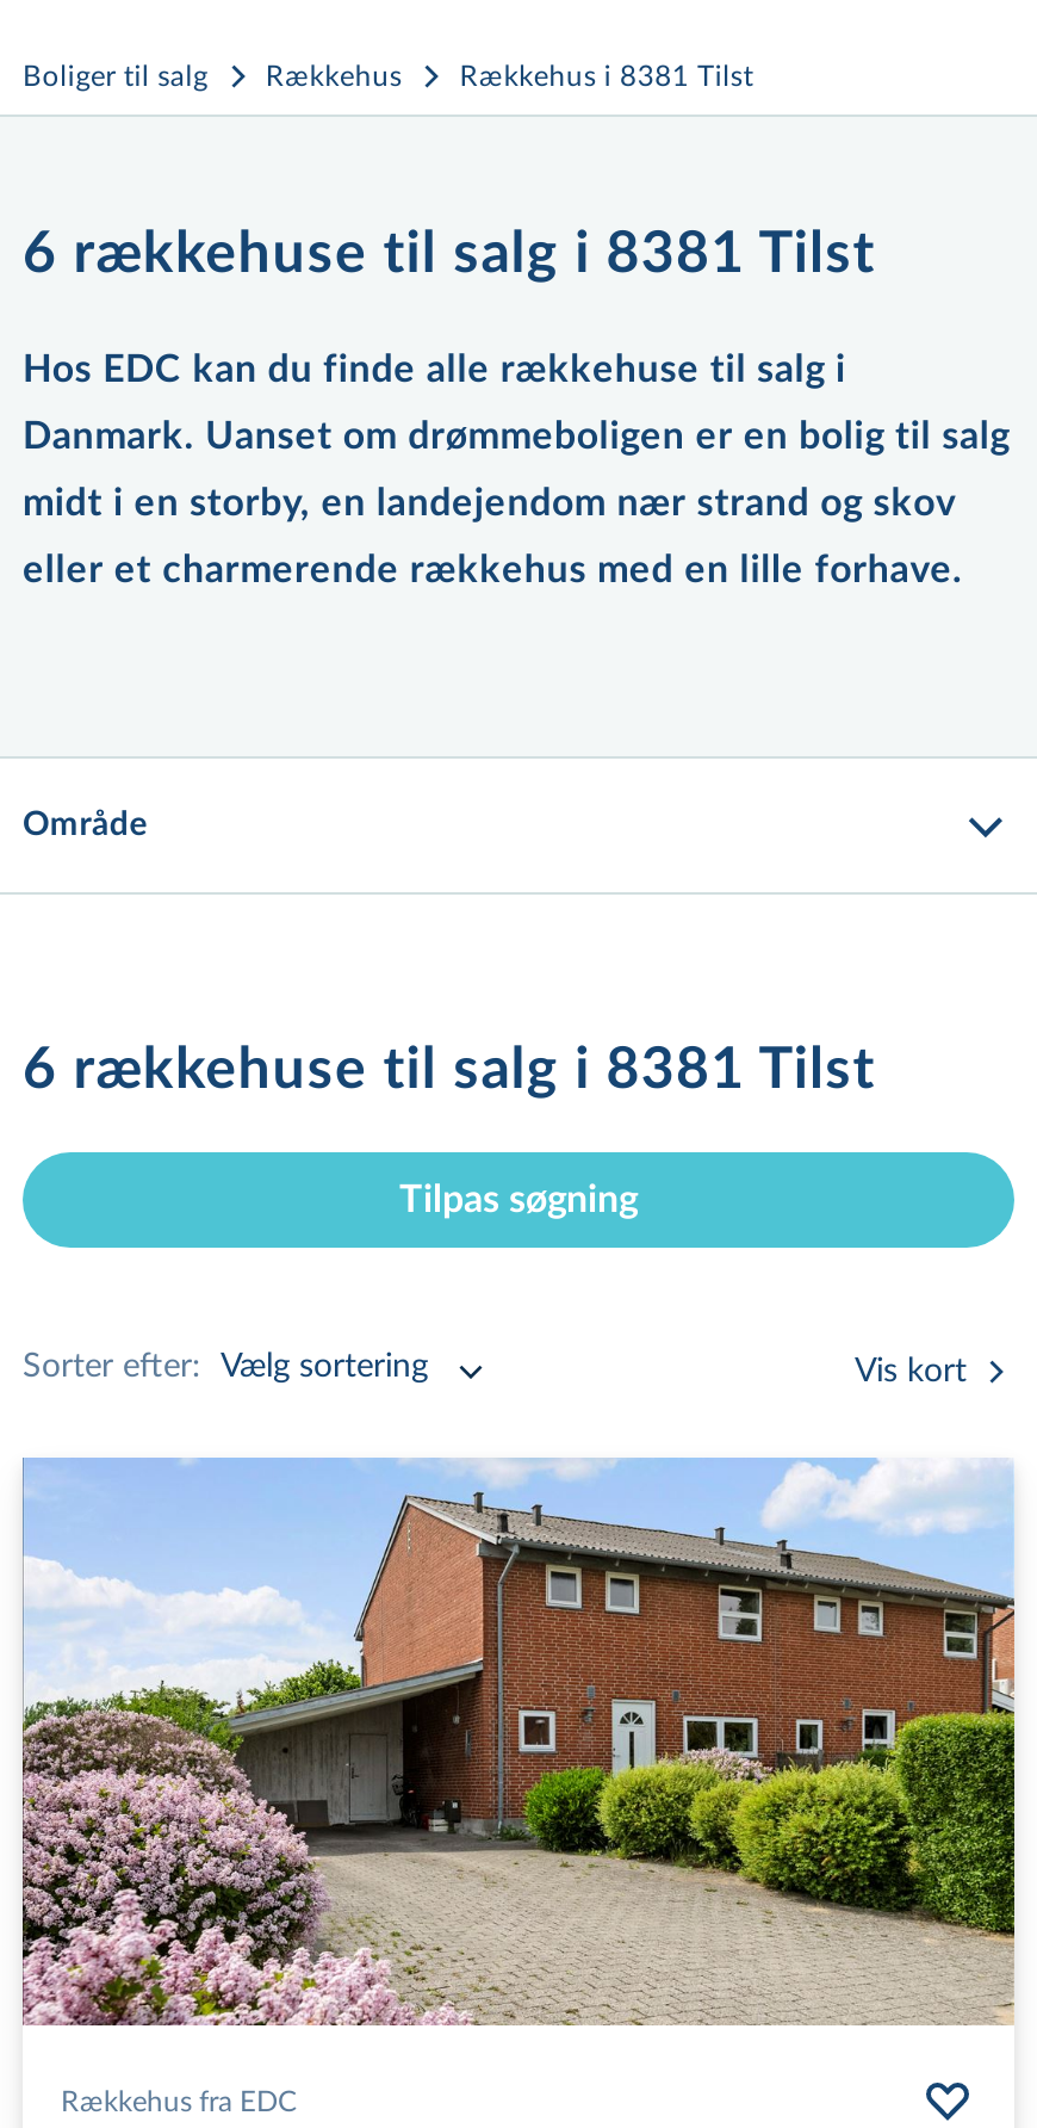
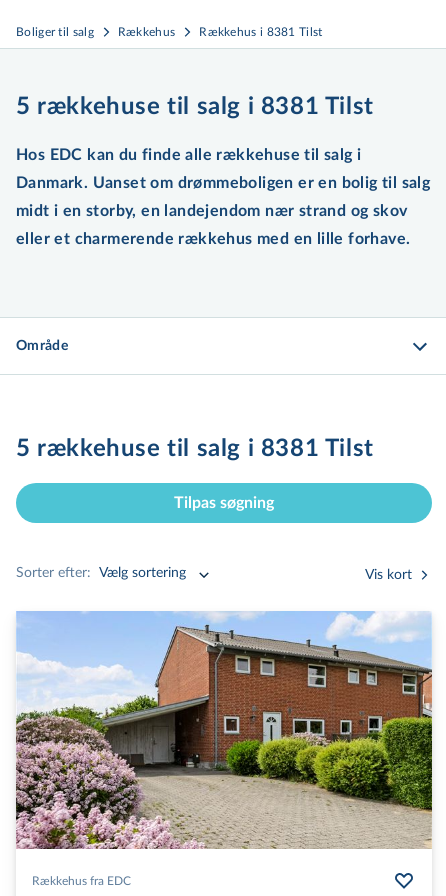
[23,227,876,284] 6 rækkehuse til salg i 8381 Tilst -> [16,95,374,119] 5 rækkehuse til salg i 8381 Tilst
[23,1043,876,1100] 6 rækkehuse til salg i 8381 Tilst -> [16,437,374,461] 5 rækkehuse til salg i 8381 Tilst

